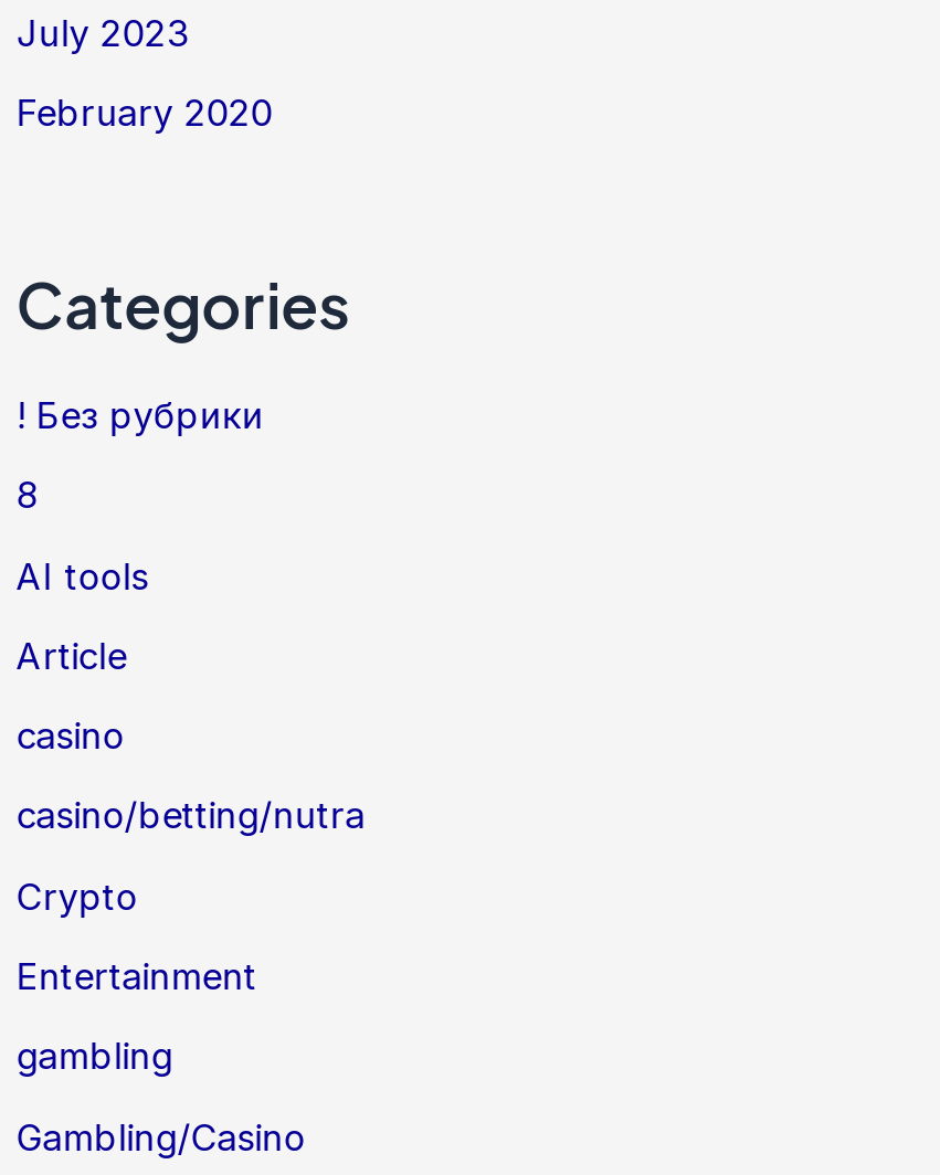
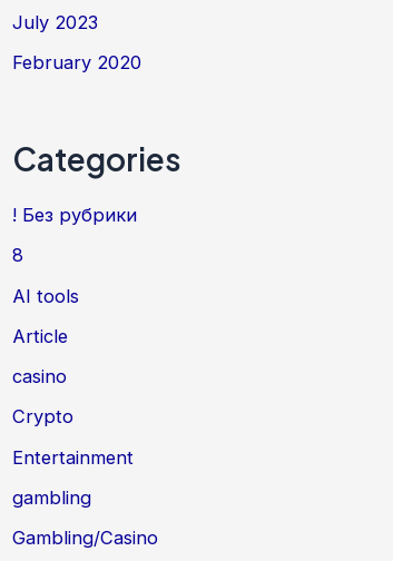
[16,794,365,838] casino/betting/nutra -> none

